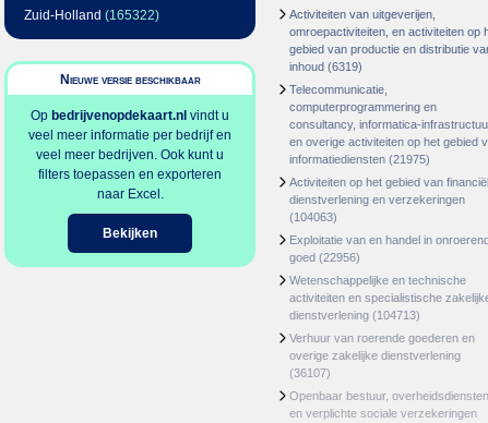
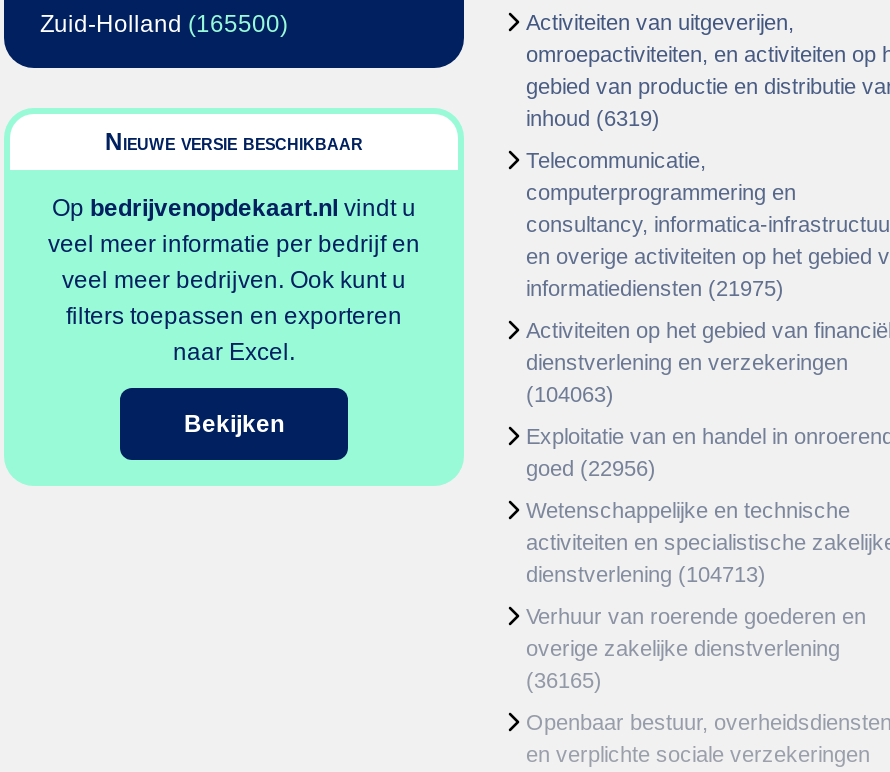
[24,8,159,23] Zuid-Holland (165322) -> [40,10,288,38] Zuid-Holland (165500)
[289,366,331,379] (36107) -> [526,668,602,692] (36165)

